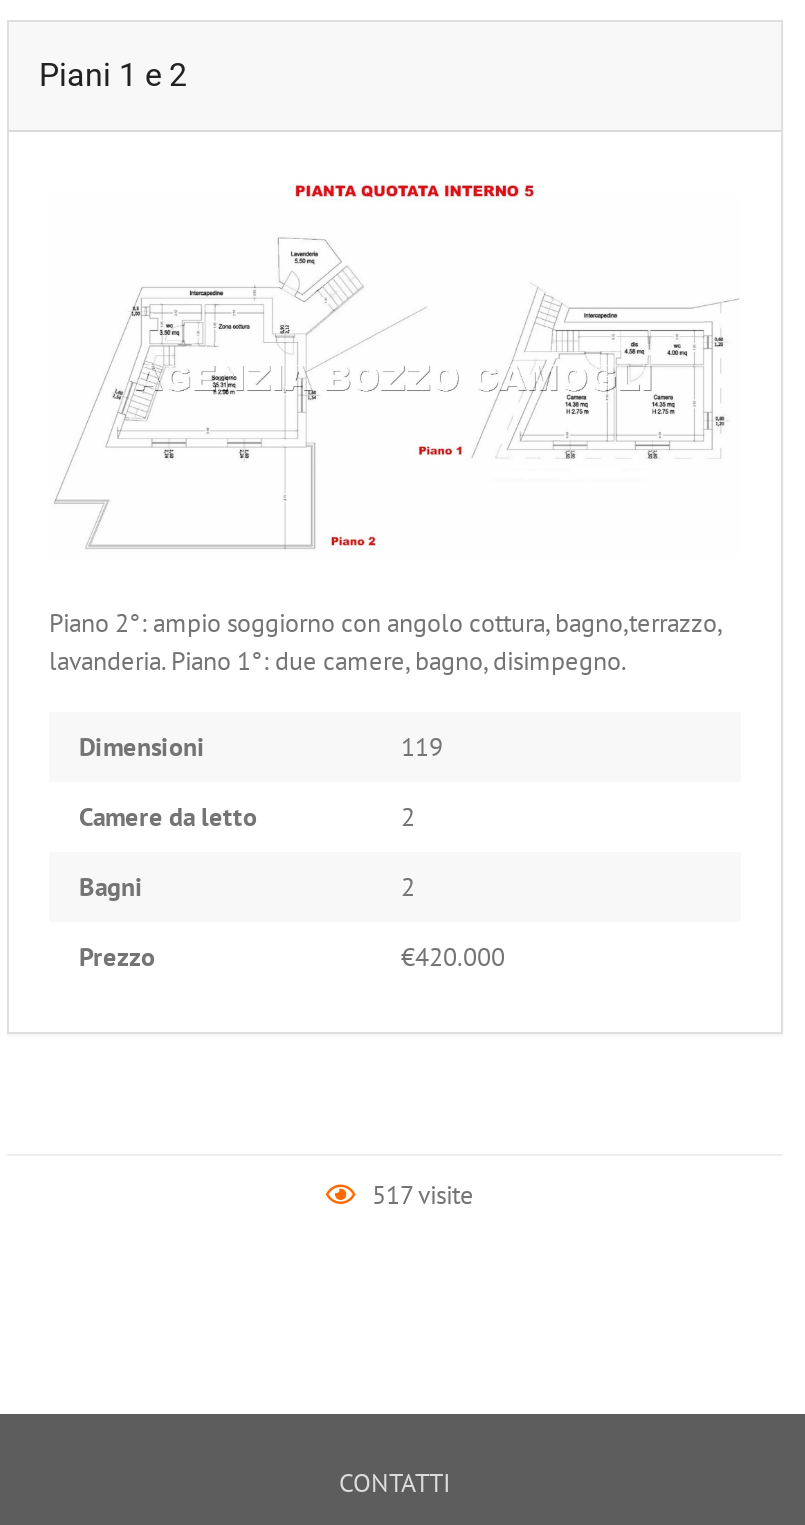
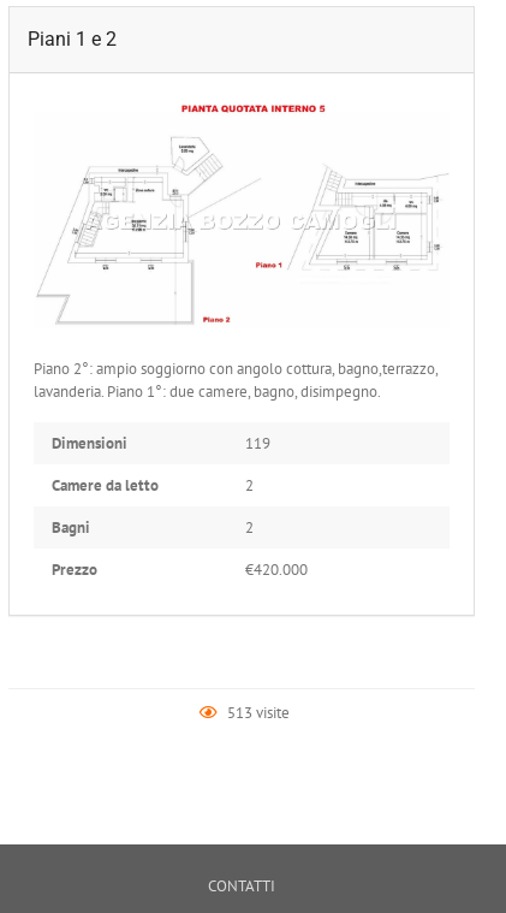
[366,1178,474,1212] 517 visite -> [224,703,290,723] 513 visite

